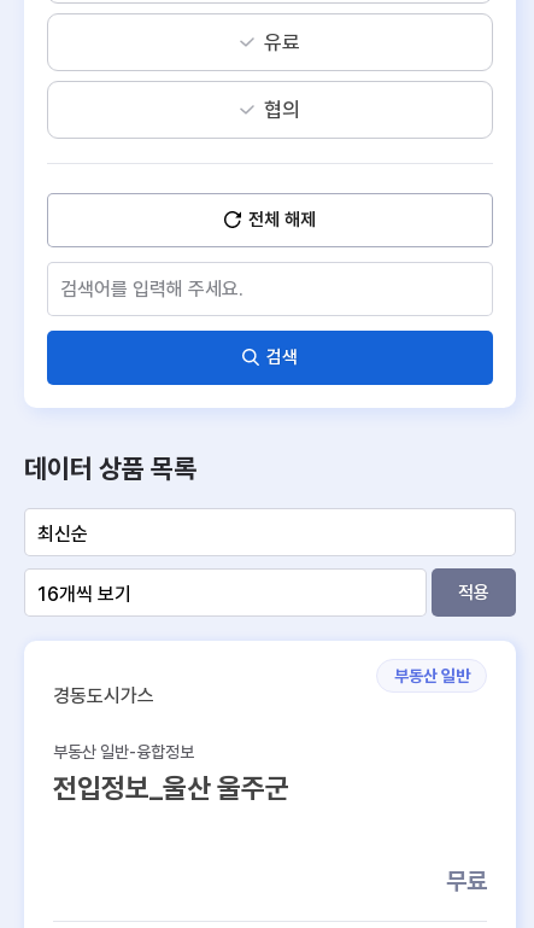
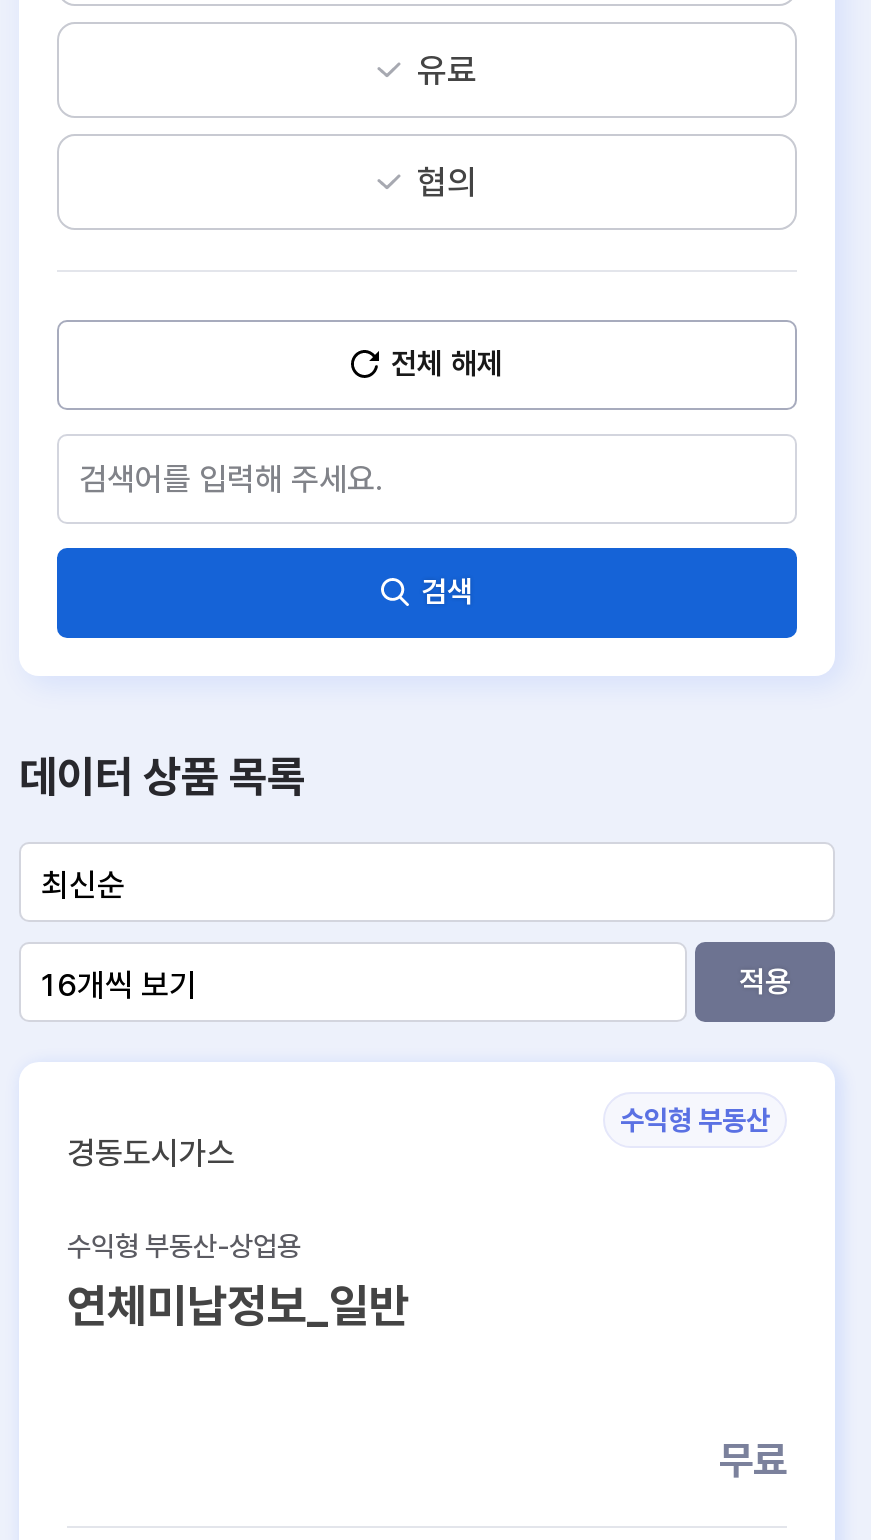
[394,666,470,685] 부동산 일반 -> [620,1103,770,1135] 수익형 부동산
[53,742,289,804] 부동산 일반-융합정보 | 전입정보_울산 울주군 -> [67,1229,409,1333] 수익형 부동산-상업용 | 연체미납정보_일반

